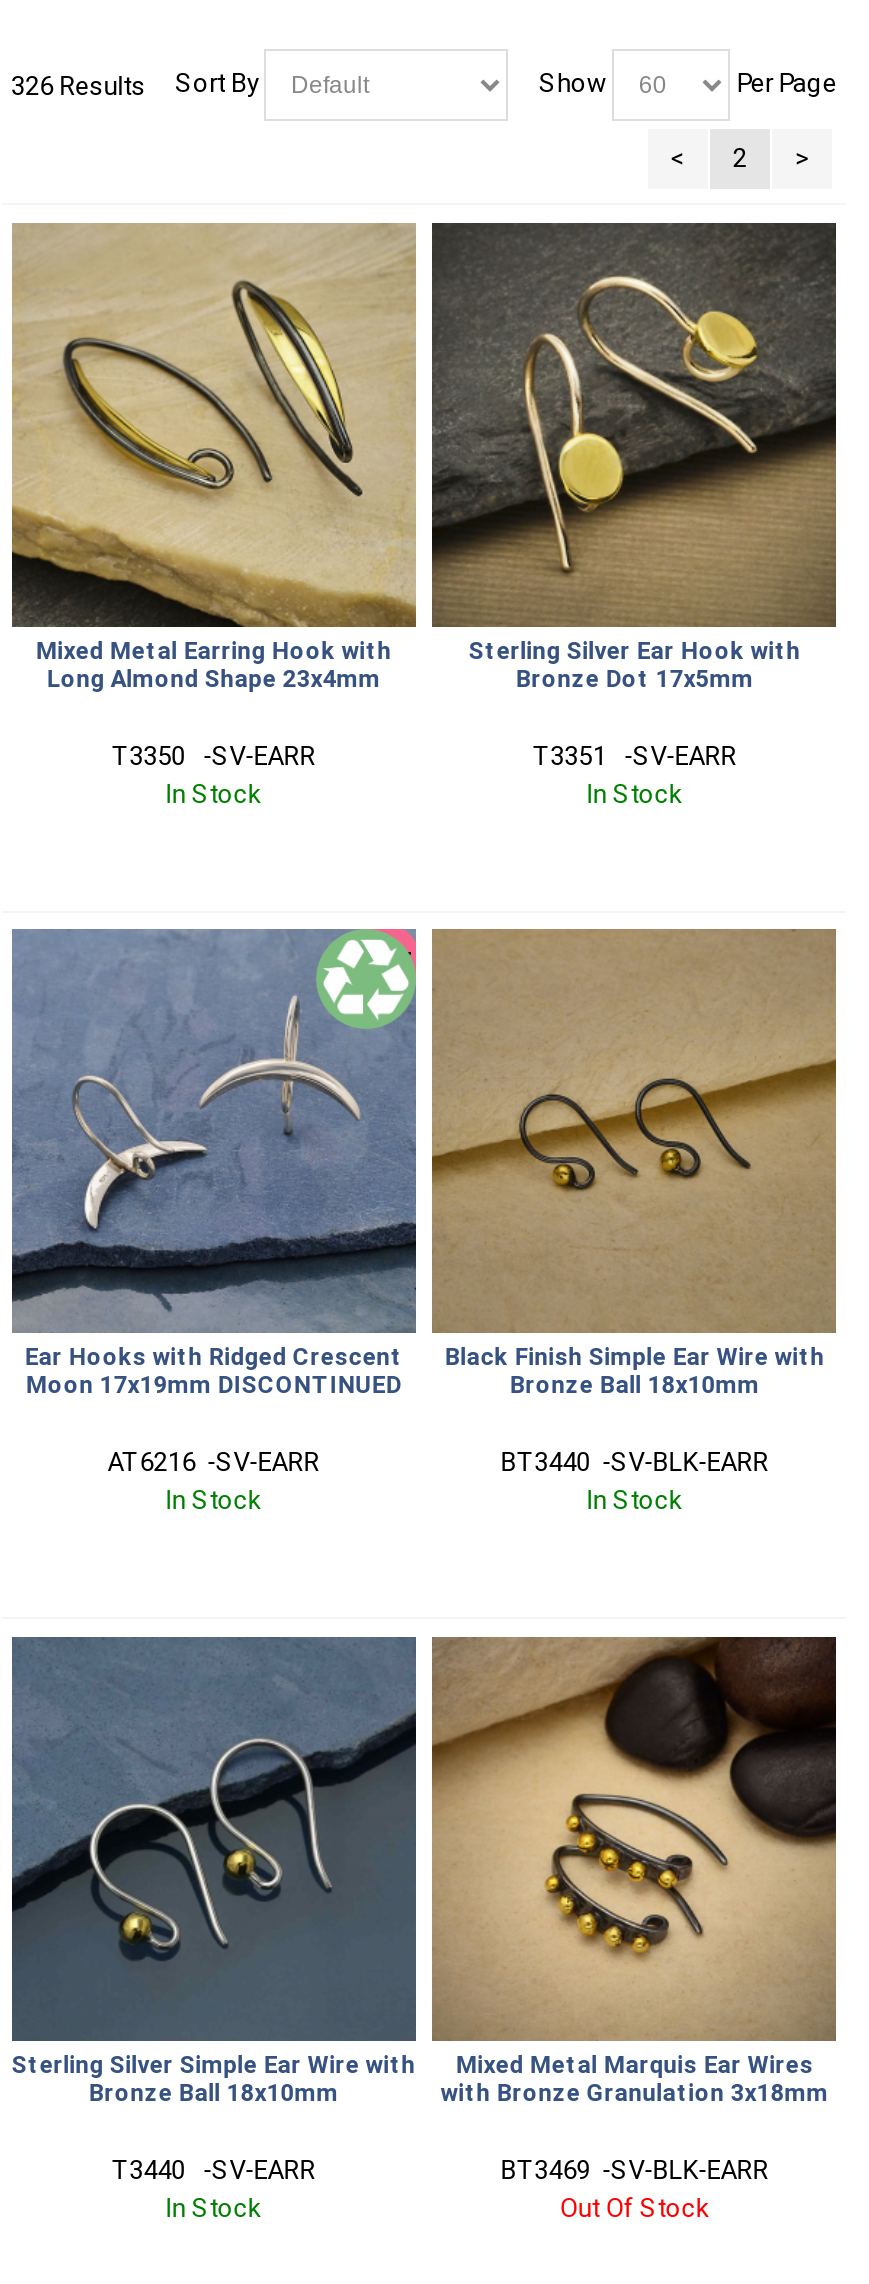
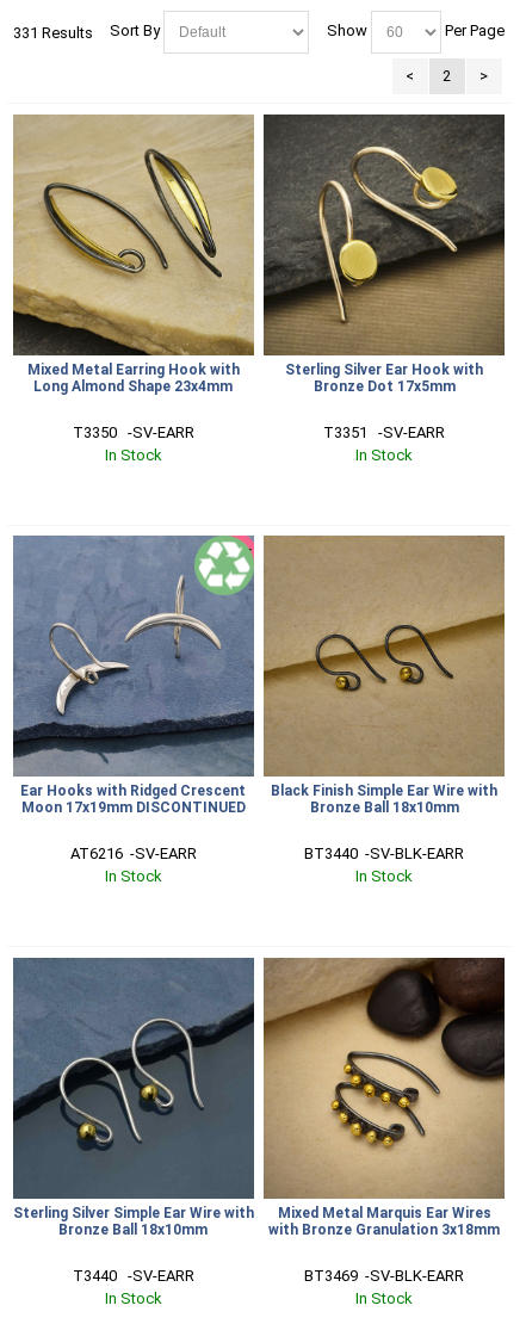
[11,69,259,101] 326 Results Sort By -> [13,22,160,42] 331 Results Sort By
[559,2193,709,2223] Out Of Stock -> [356,1289,413,1307] In Stock

